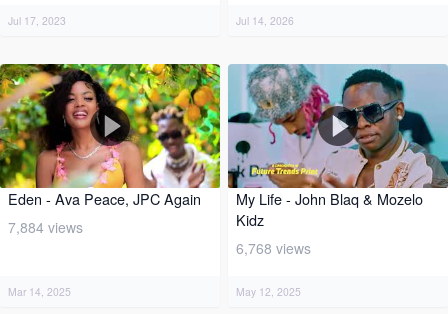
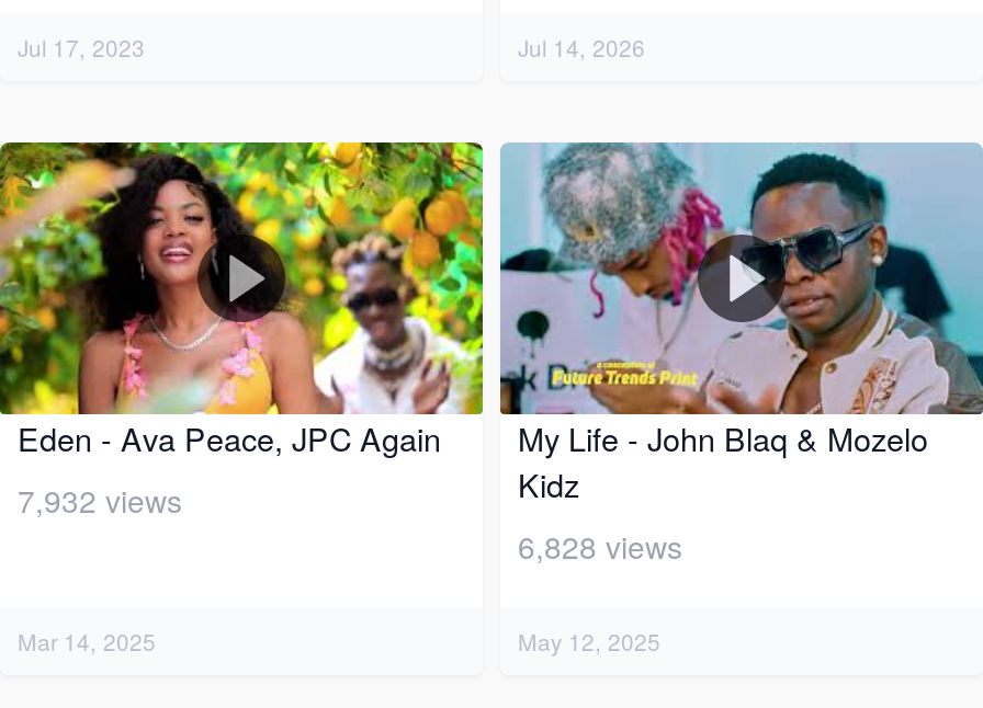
[8,217,83,237] 7,884 views -> [18,478,182,522] 7,932 views
[236,238,311,258] 6,768 views -> [518,524,682,568] 6,828 views

